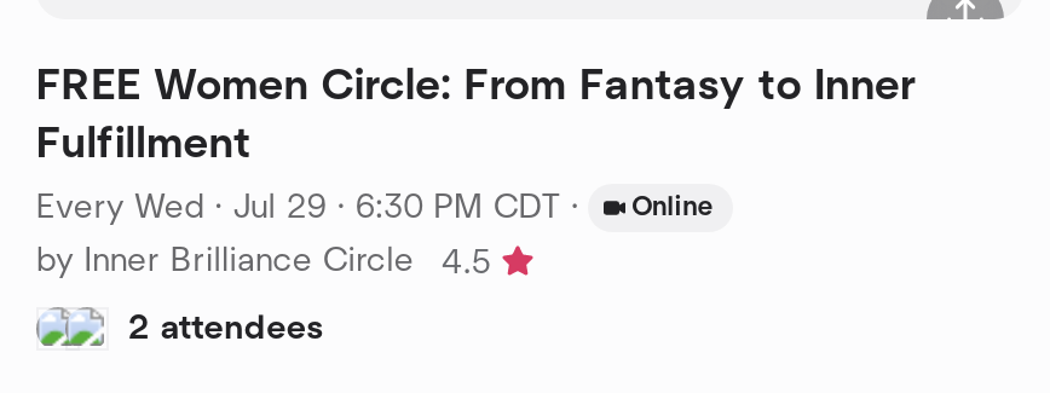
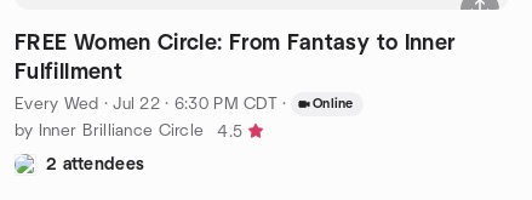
[36,190,579,224] Every Wed · Jul 29 · 6:30 PM CDT · -> [15,95,286,112] Every Wed · Jul 22 · 6:30 PM CDT ·

